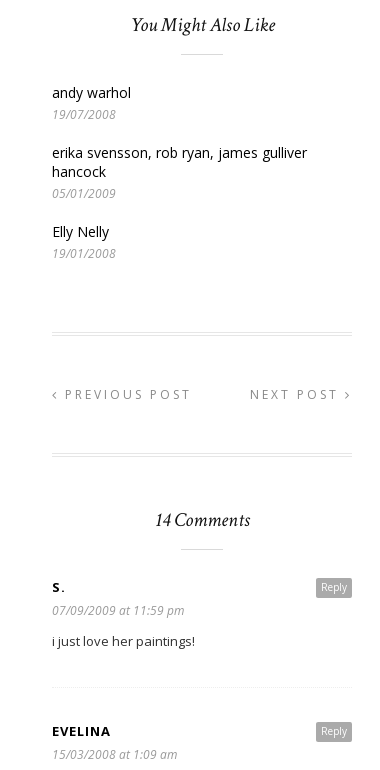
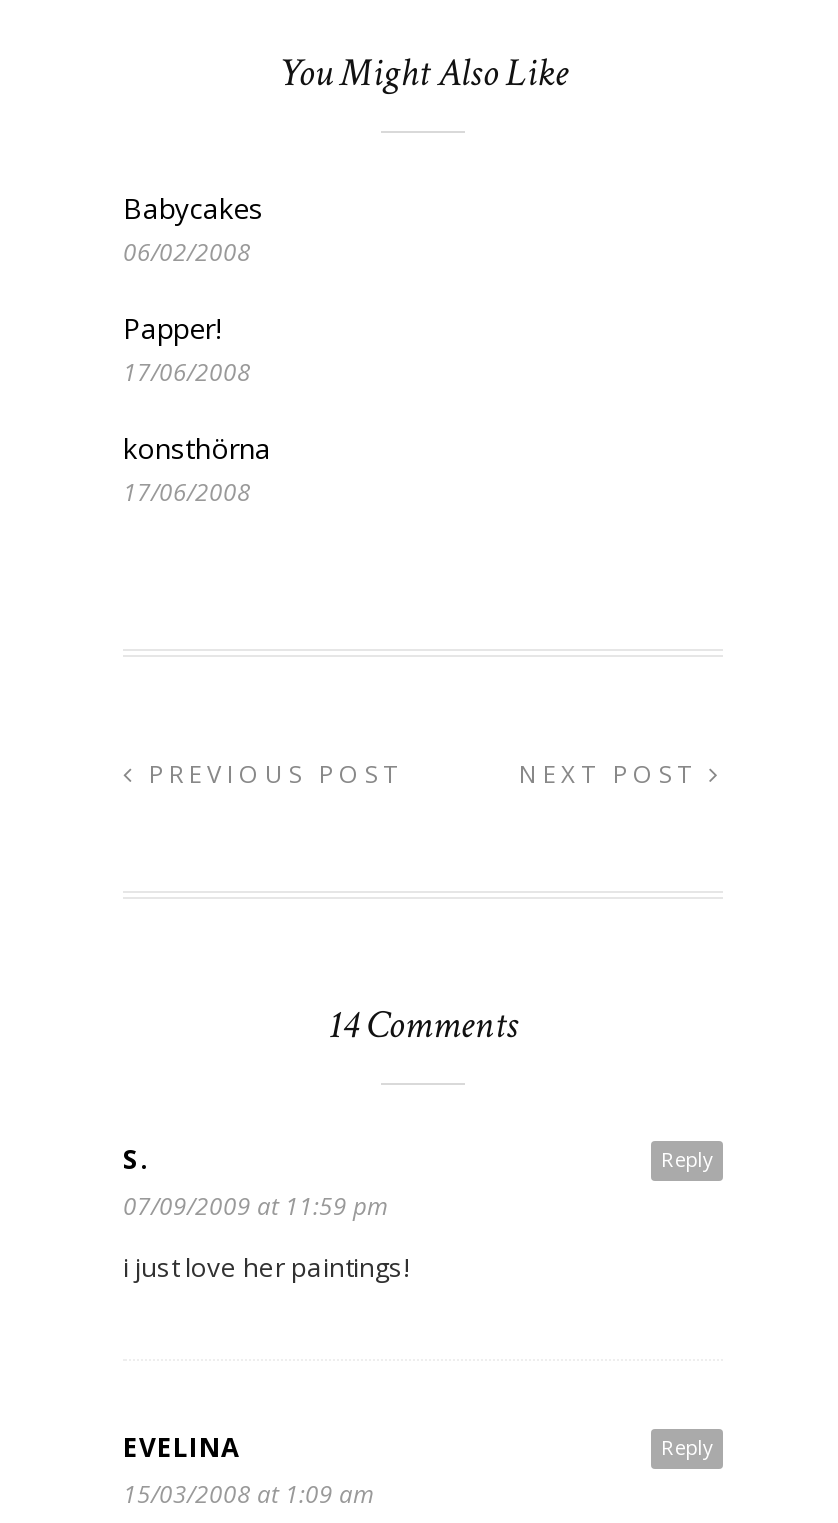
[52,83,131,123] andy warhol | 19/07/2008 -> [123,189,263,269] Babycakes | 06/02/2008
[52,143,307,202] erika svensson, rob ryan, james gulliver | hancock | 05/01/2009 -> [123,309,251,389] Papper! | 17/06/2008
[52,222,116,262] Elly Nelly | 19/01/2008 -> [123,429,271,509] konsthörna | 17/06/2008

